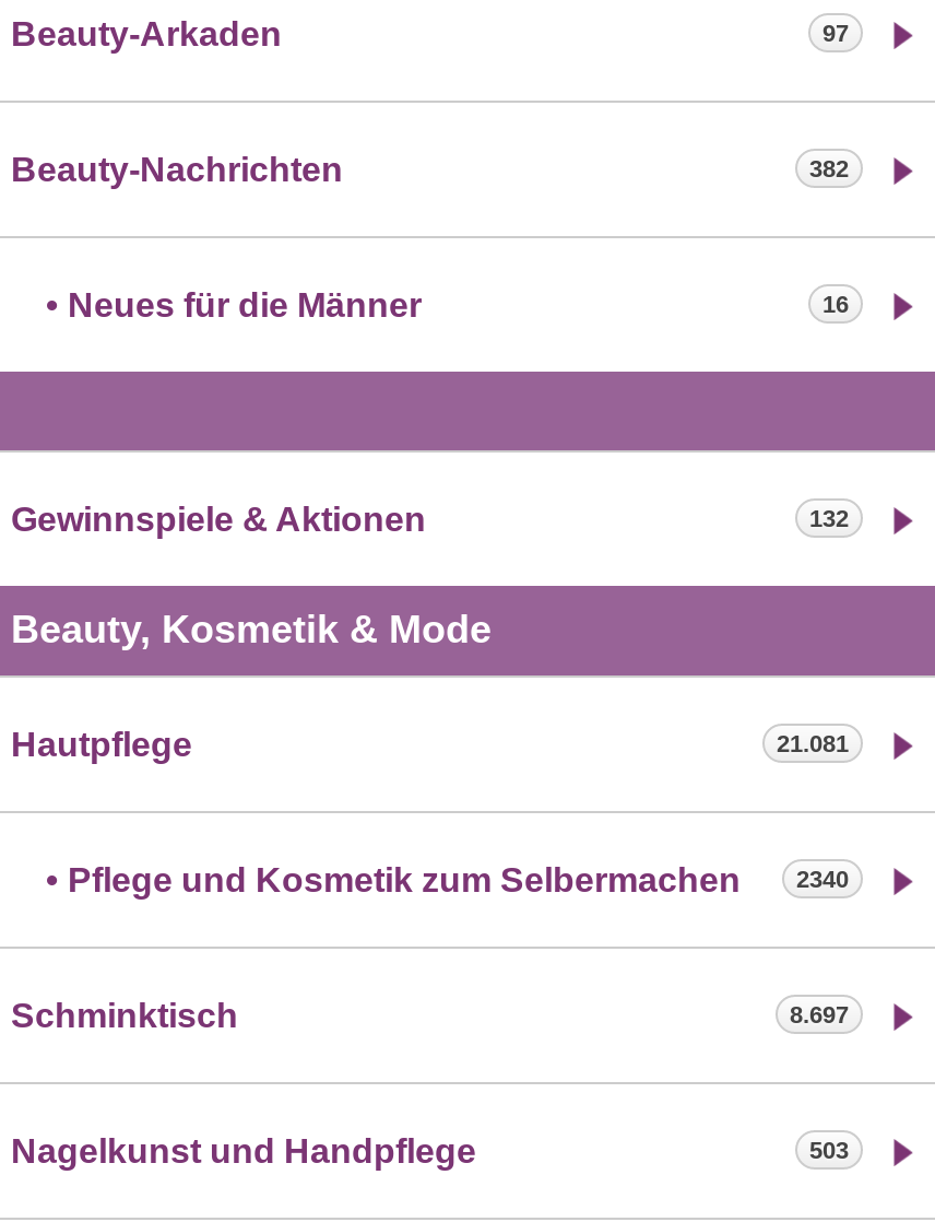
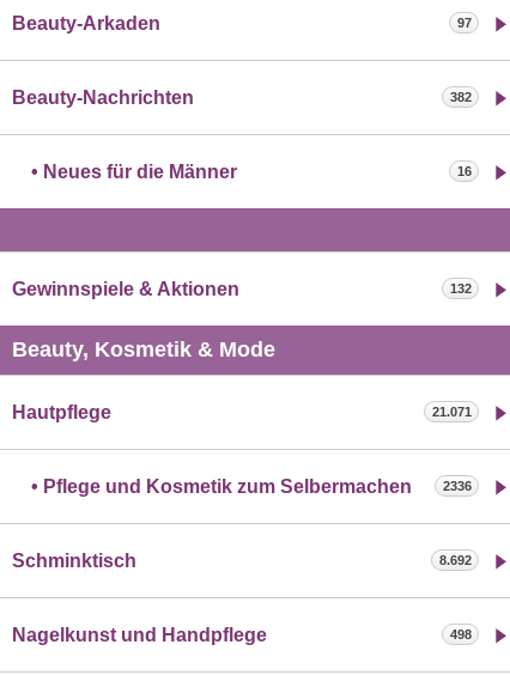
[777,731,849,757] 21.081 -> [432,405,471,419] 21.071
[796,866,849,893] 2340 -> [442,479,471,493] 2336
[790,1002,849,1028] 8.697 -> [439,553,471,568] 8.692
[809,1137,849,1164] 503 -> [450,627,471,642] 498

